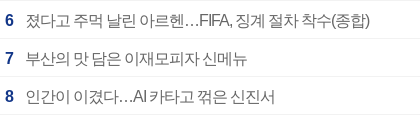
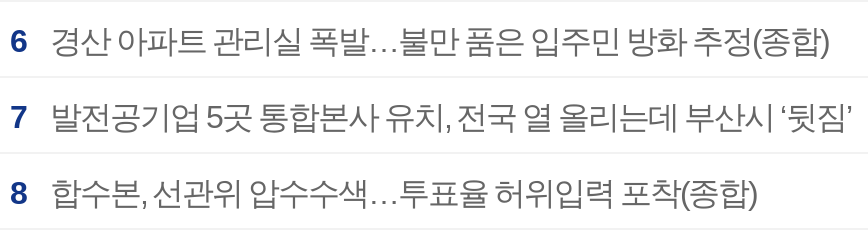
[25,12,369,29] 졌다고 주먹 날린 아르헨…FIFA, 징계 절차 착수(종합) -> [50,24,828,58] 경산 아파트 관리실 폭발…불만 품은 입주민 방화 추정(종합)
[25,50,247,67] 부산의 맛 담은 이재모피자 신메뉴 -> [50,100,852,134] 발전공기업 5곳 통합본사 유치, 전국 열 올리는데 부산시 ‘뒷짐’
[25,88,275,105] 인간이 이겼다…AI 카타고 꺾은 신진서 -> [50,176,756,210] 합수본, 선관위 압수수색…투표율 허위입력 포착(종합)

